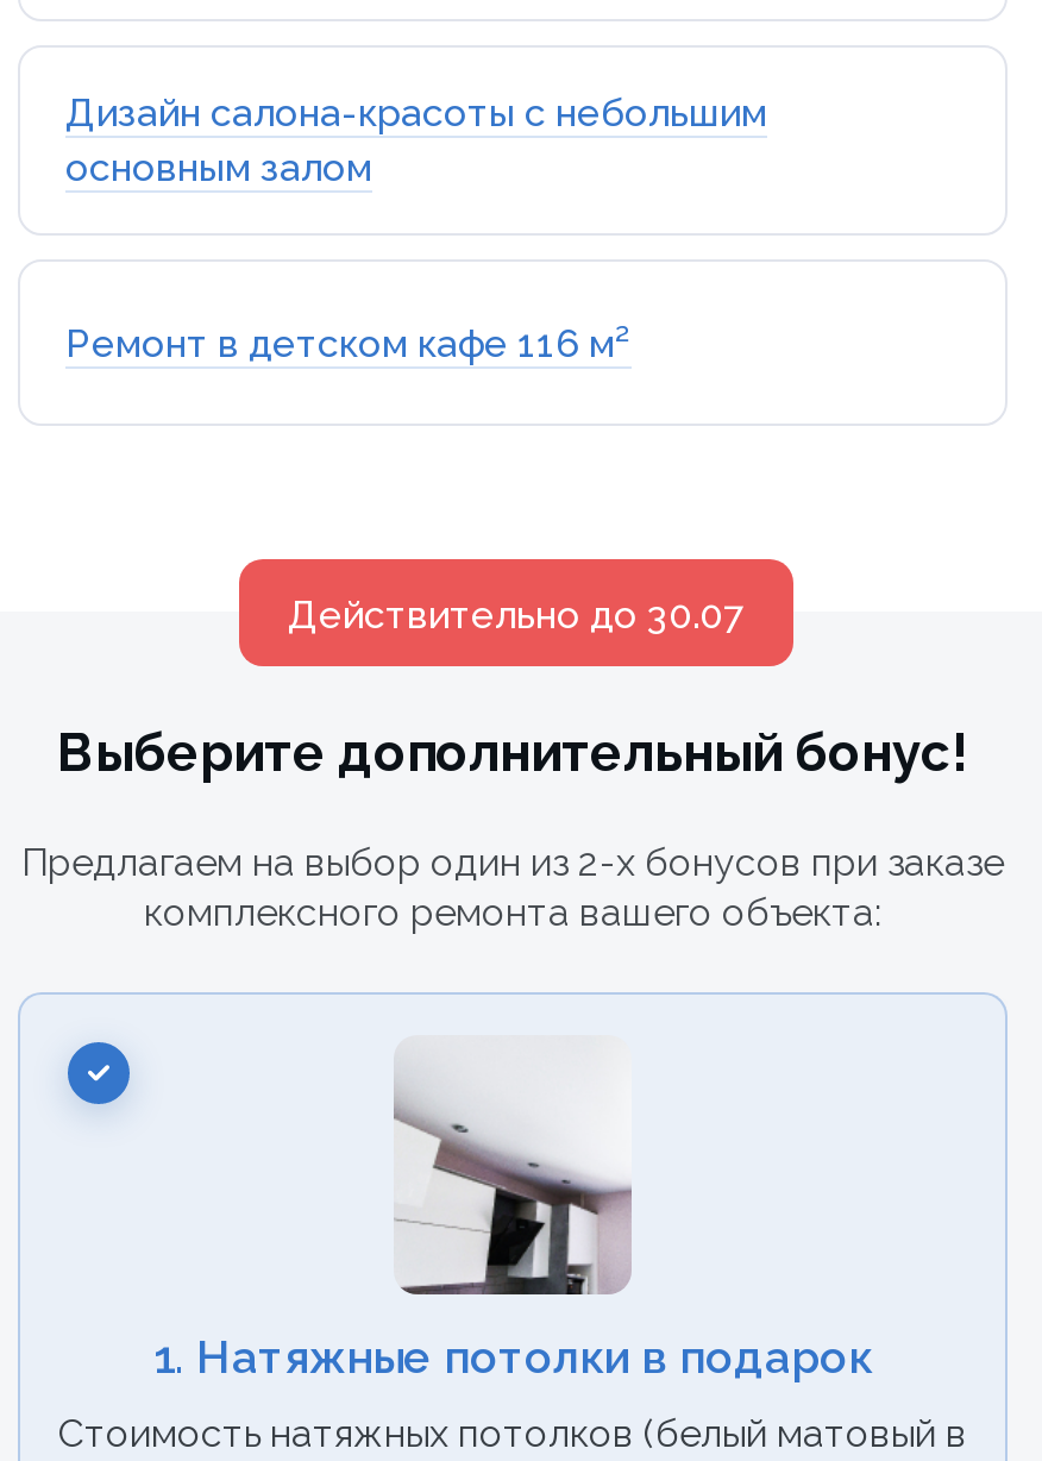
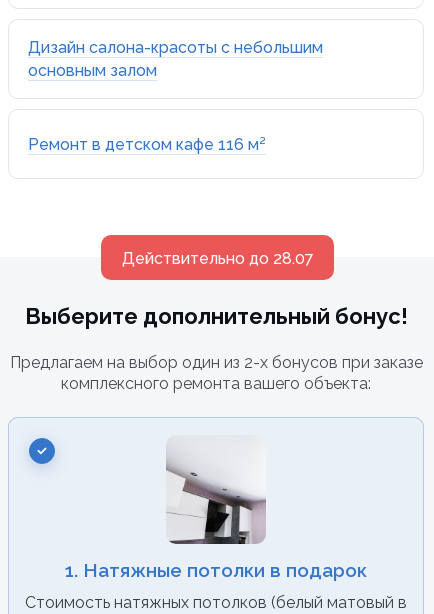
[288,592,745,638] Действительно до 30.07 -> [121,249,313,268] Действительно до 28.07

